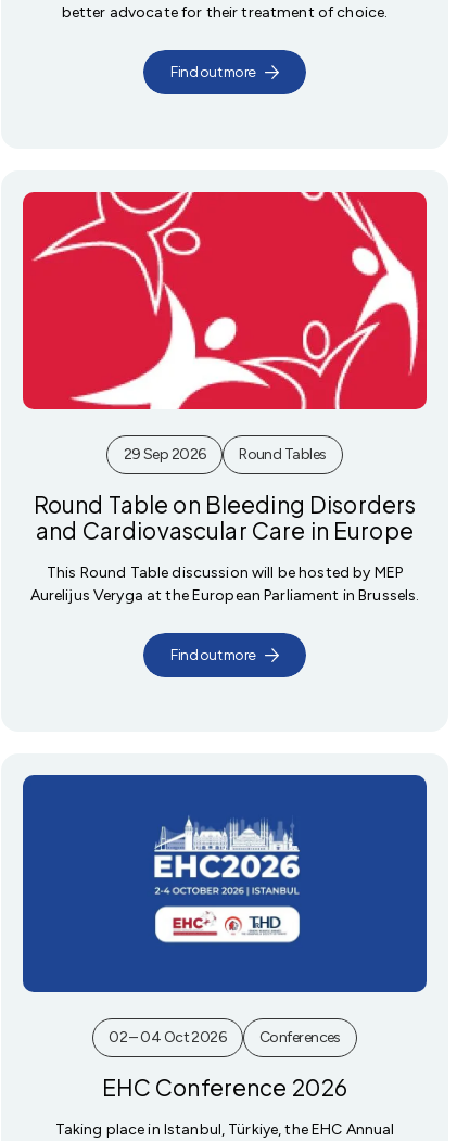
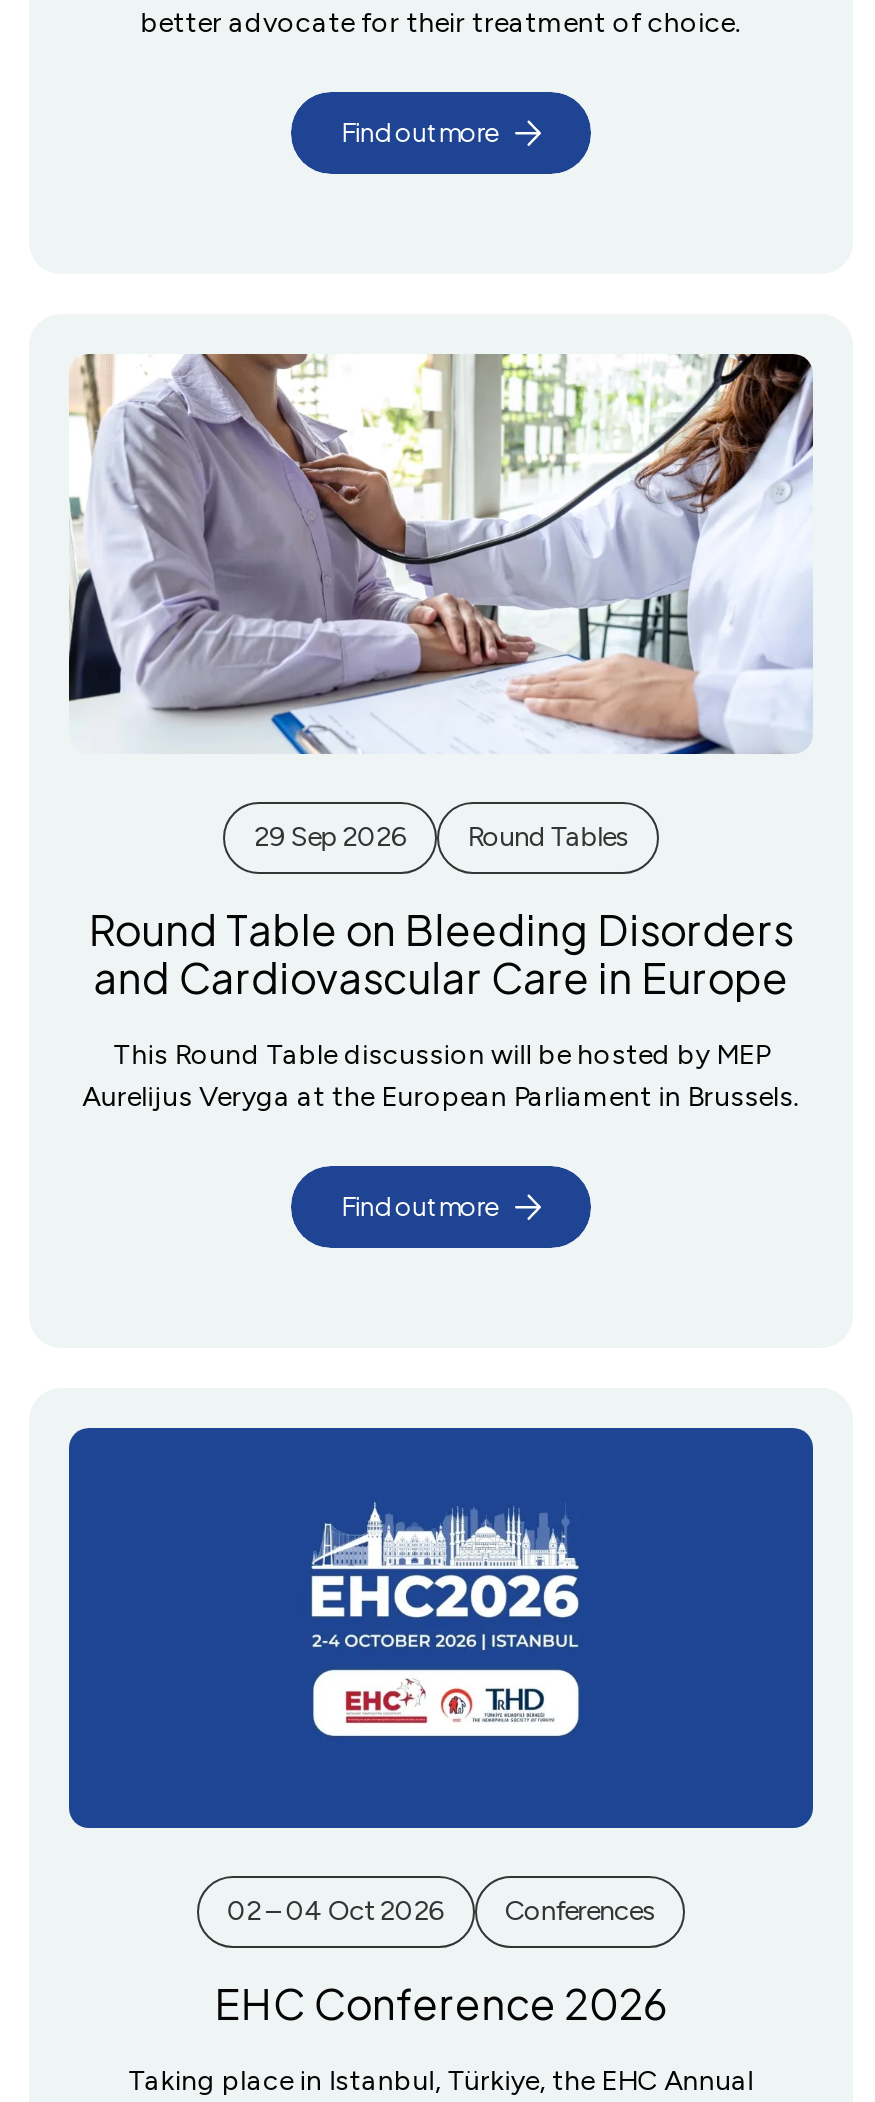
[22,191,428,410] [image] -> [67,352,815,756] [image]

